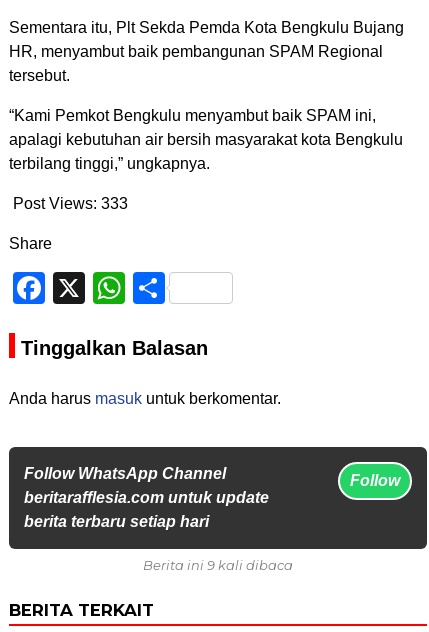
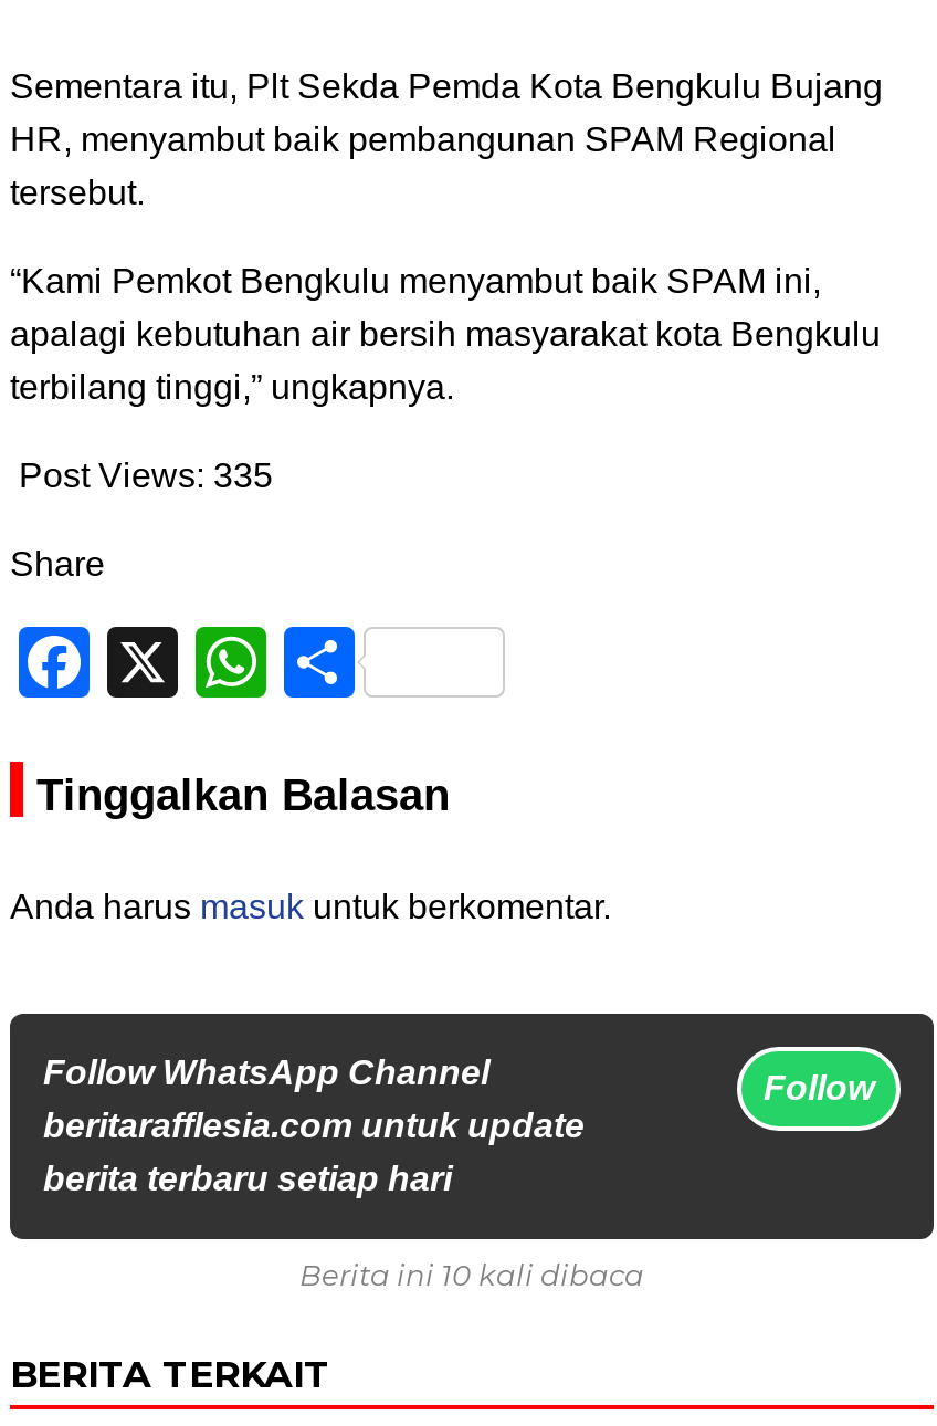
[13,195,128,212] Post Views: 333 -> [19,457,273,495] Post Views: 335
[143,557,293,573] Berita ini 9 kali dibaca -> [299,1258,644,1293] Berita ini 10 kali dibaca

